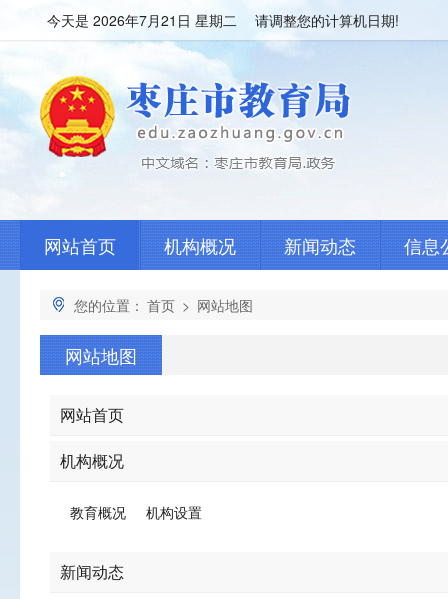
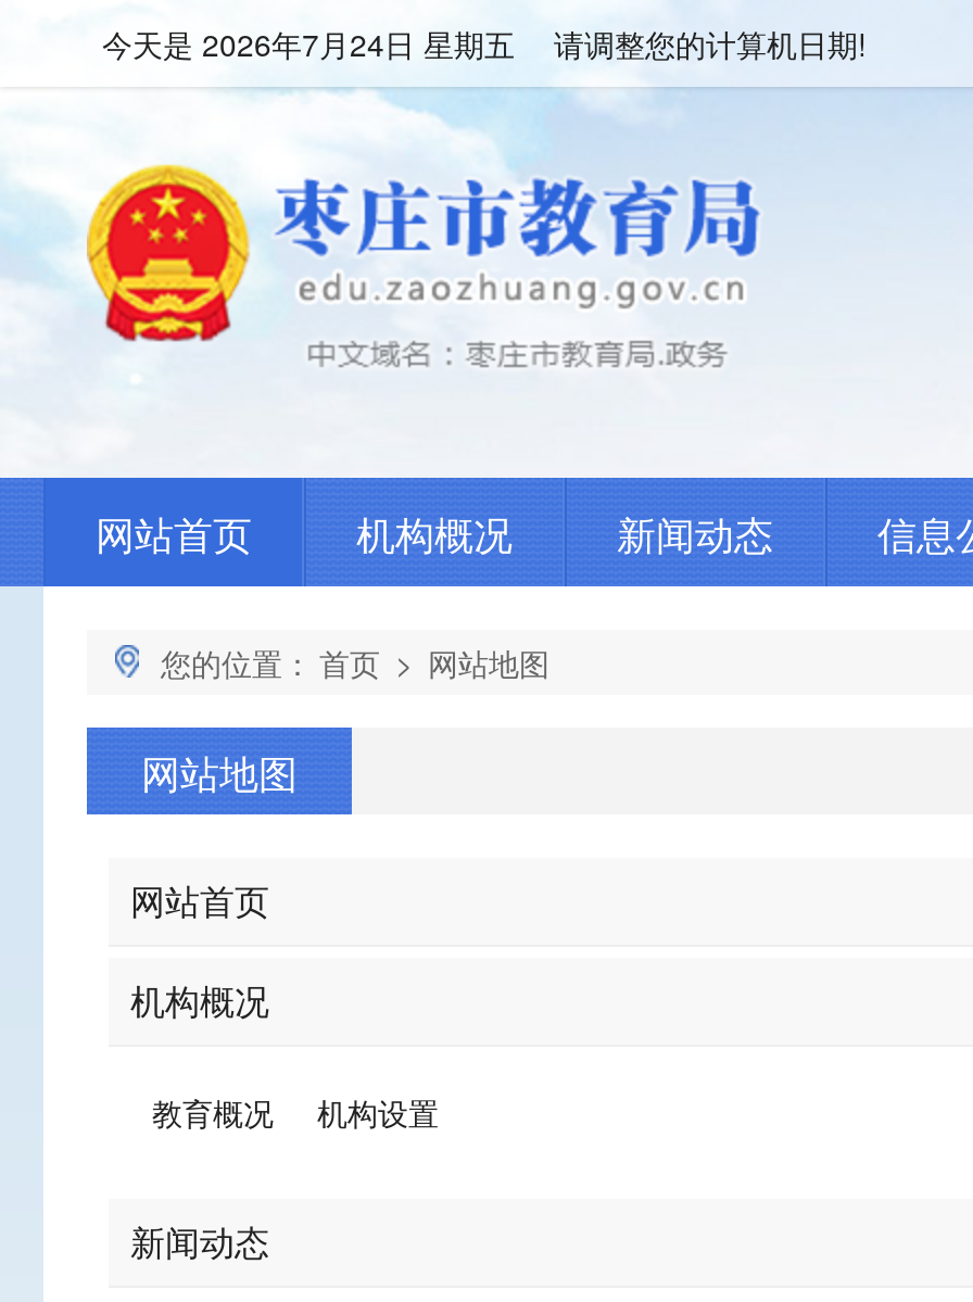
[47,10,399,30] 今天是2026年7月21日 星期二 请调整您的计算机日期! -> [102,22,867,65] 今天是2026年7月24日 星期五 请调整您的计算机日期!

